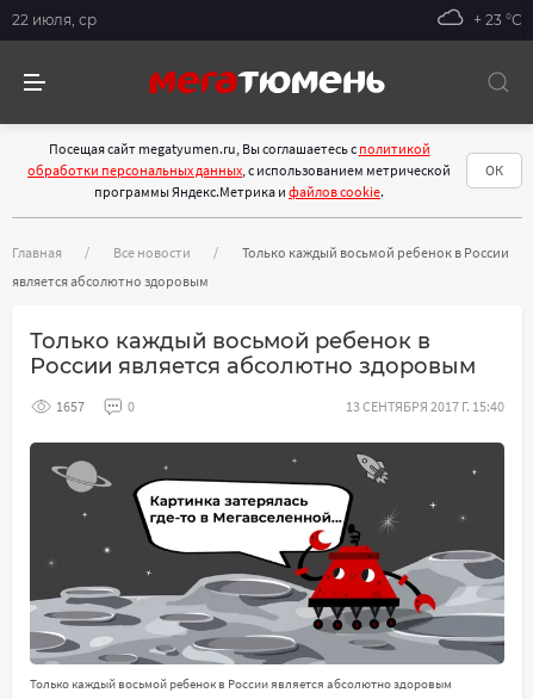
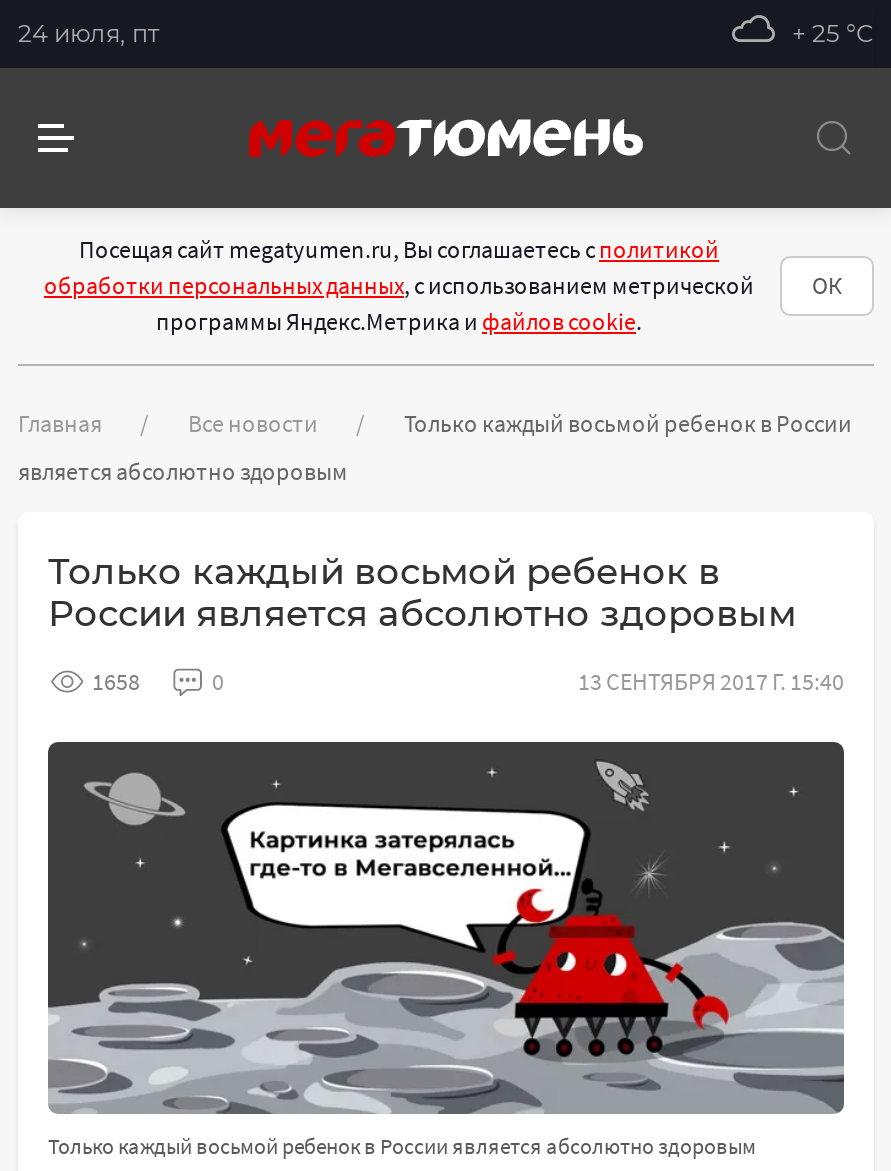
[12,10,97,28] 22 июля, ср -> [18,17,160,47] 24 июля, пт
[473,10,522,28] + 23 °С -> [792,17,874,47] + 25 °С
[56,397,85,415] 1657 -> [92,666,140,696] 1658

